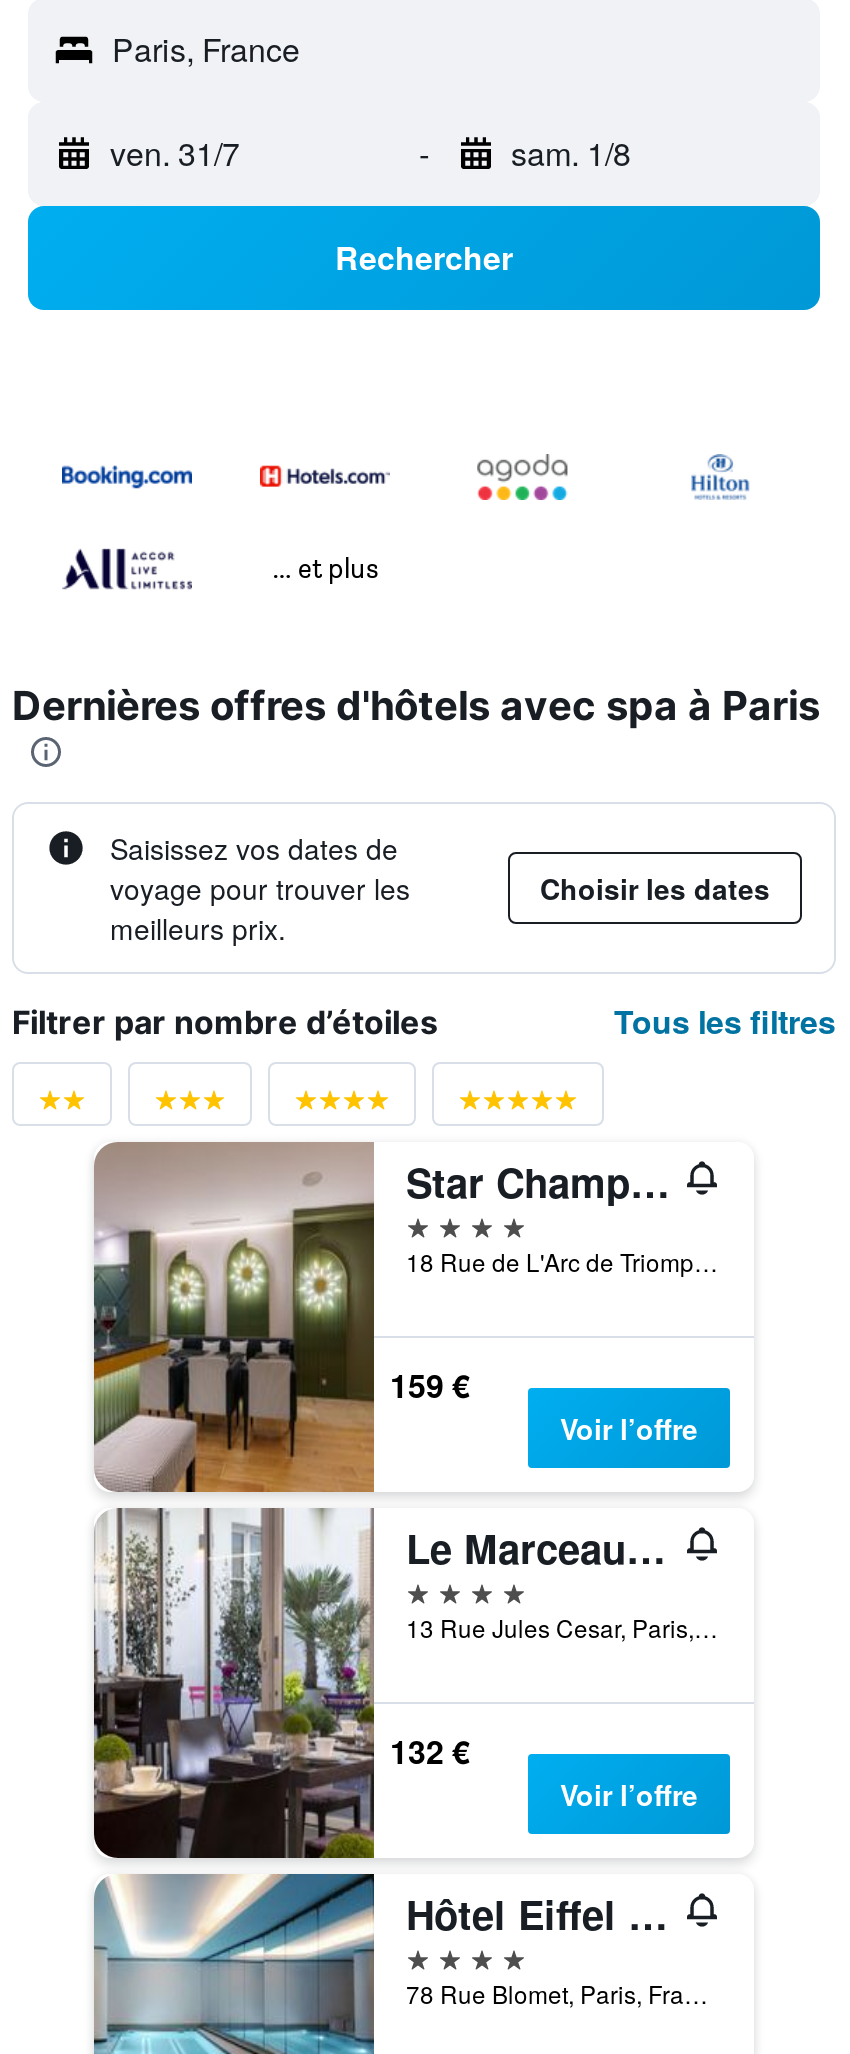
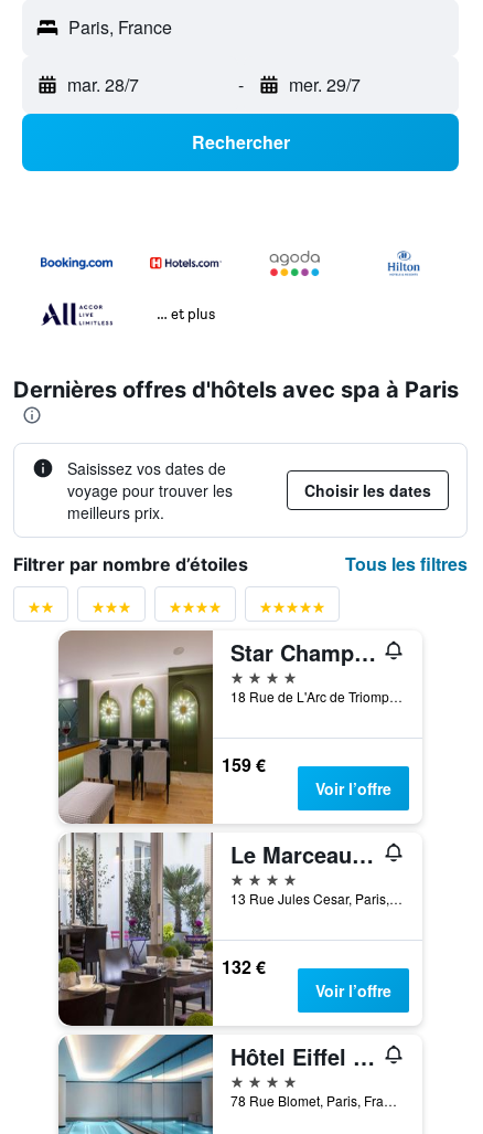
[110,130,240,176] ven. 31/7 -> [67,72,139,97] mar. 28/7
[511,130,631,176] sam. 1/8 -> [288,72,360,97] mer. 29/7

